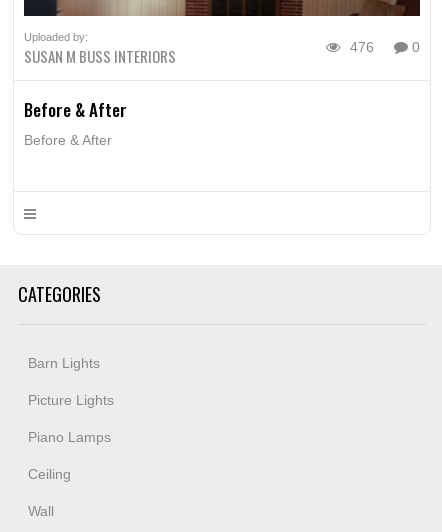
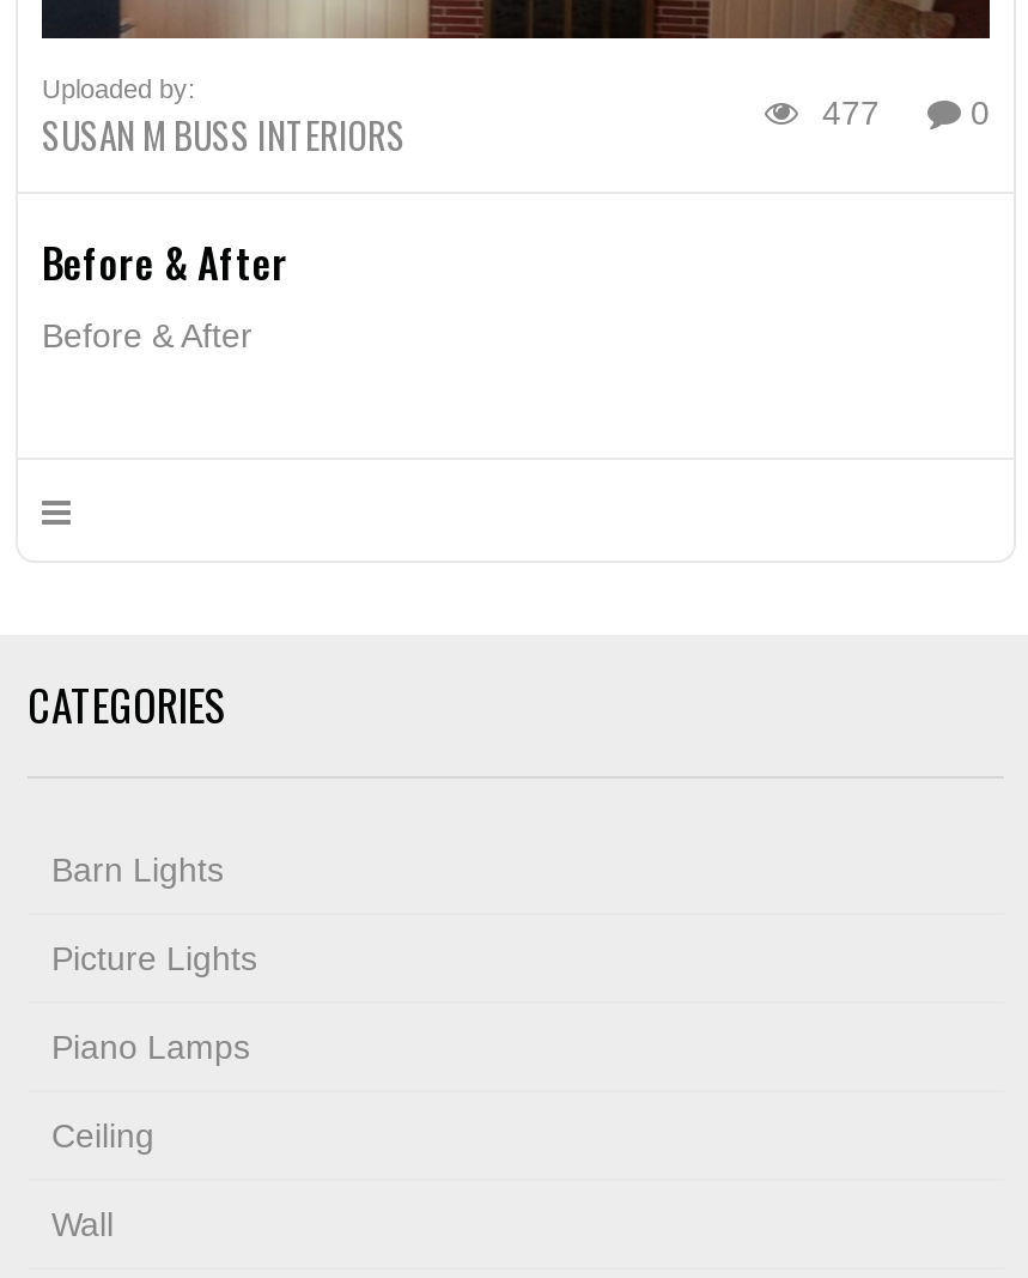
[346,39,374,55] 476 -> [813,93,880,132] 477

